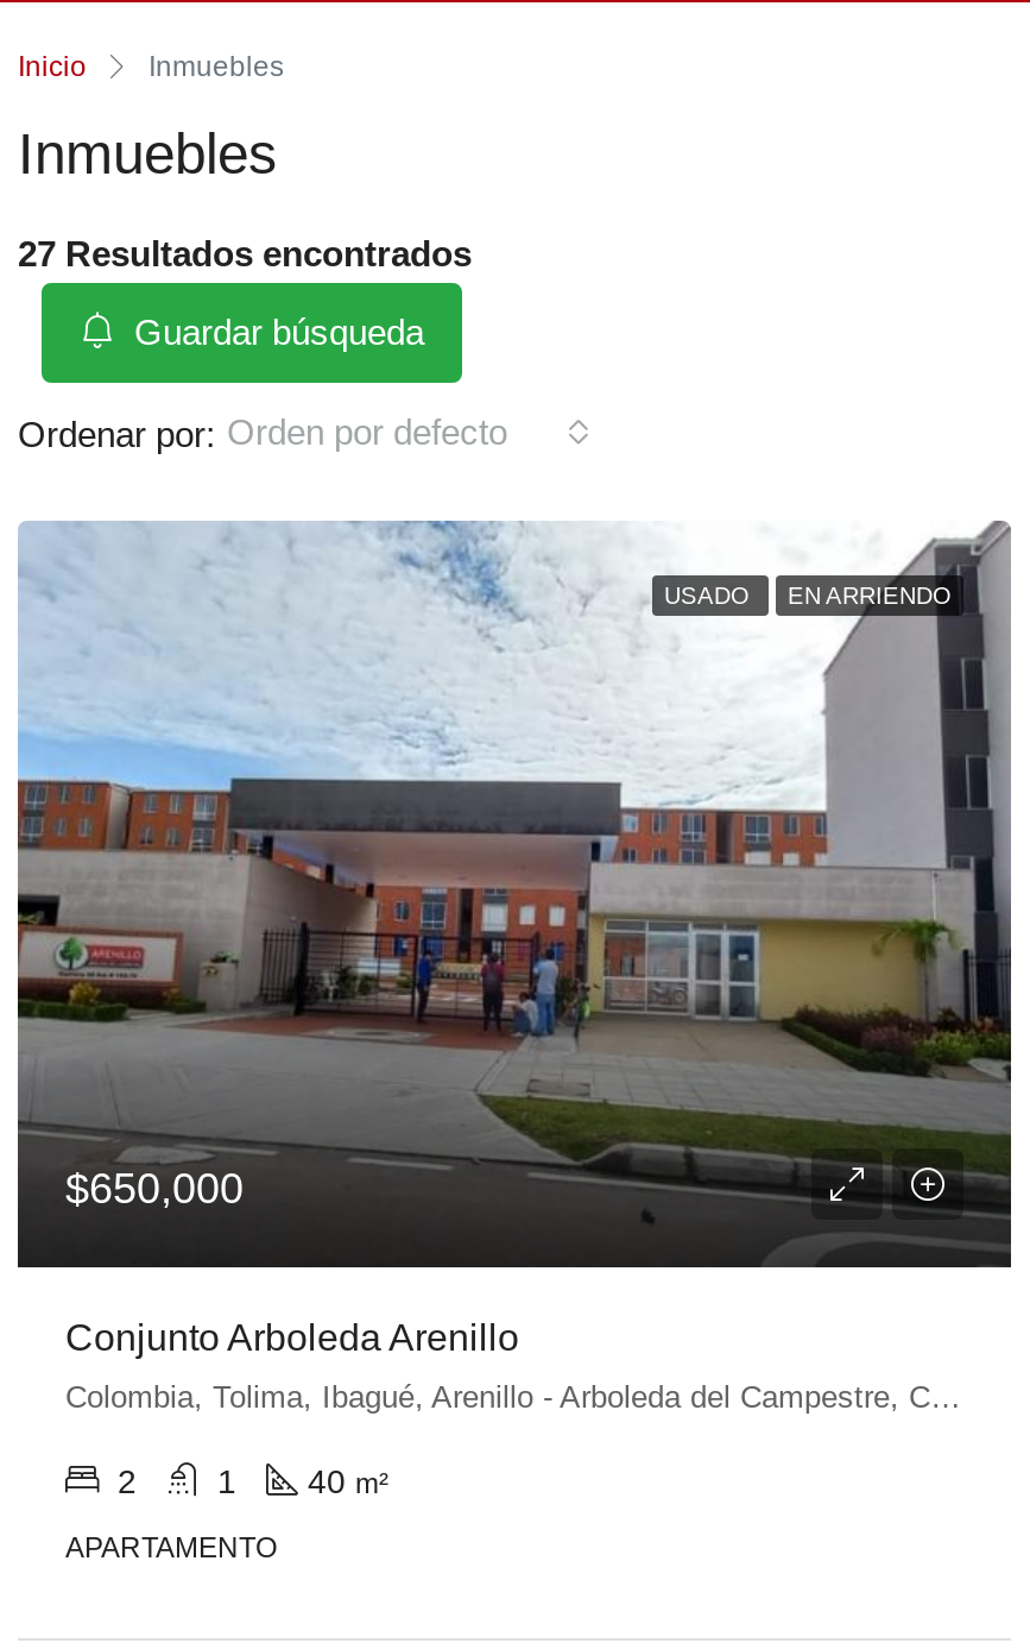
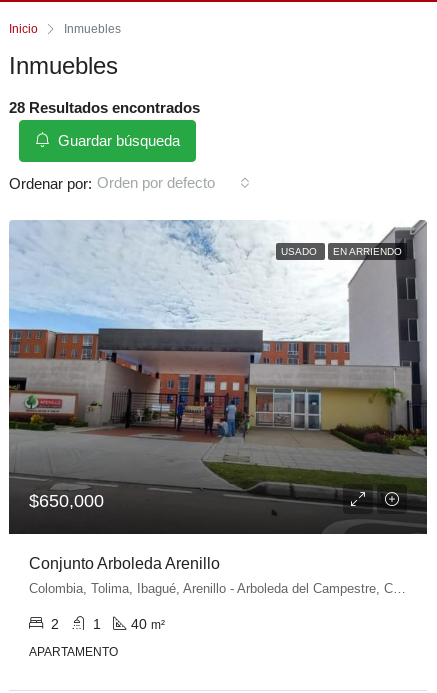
[18,233,472,273] 27 Resultados encontrados -> [9,99,200,116] 28 Resultados encontrados

